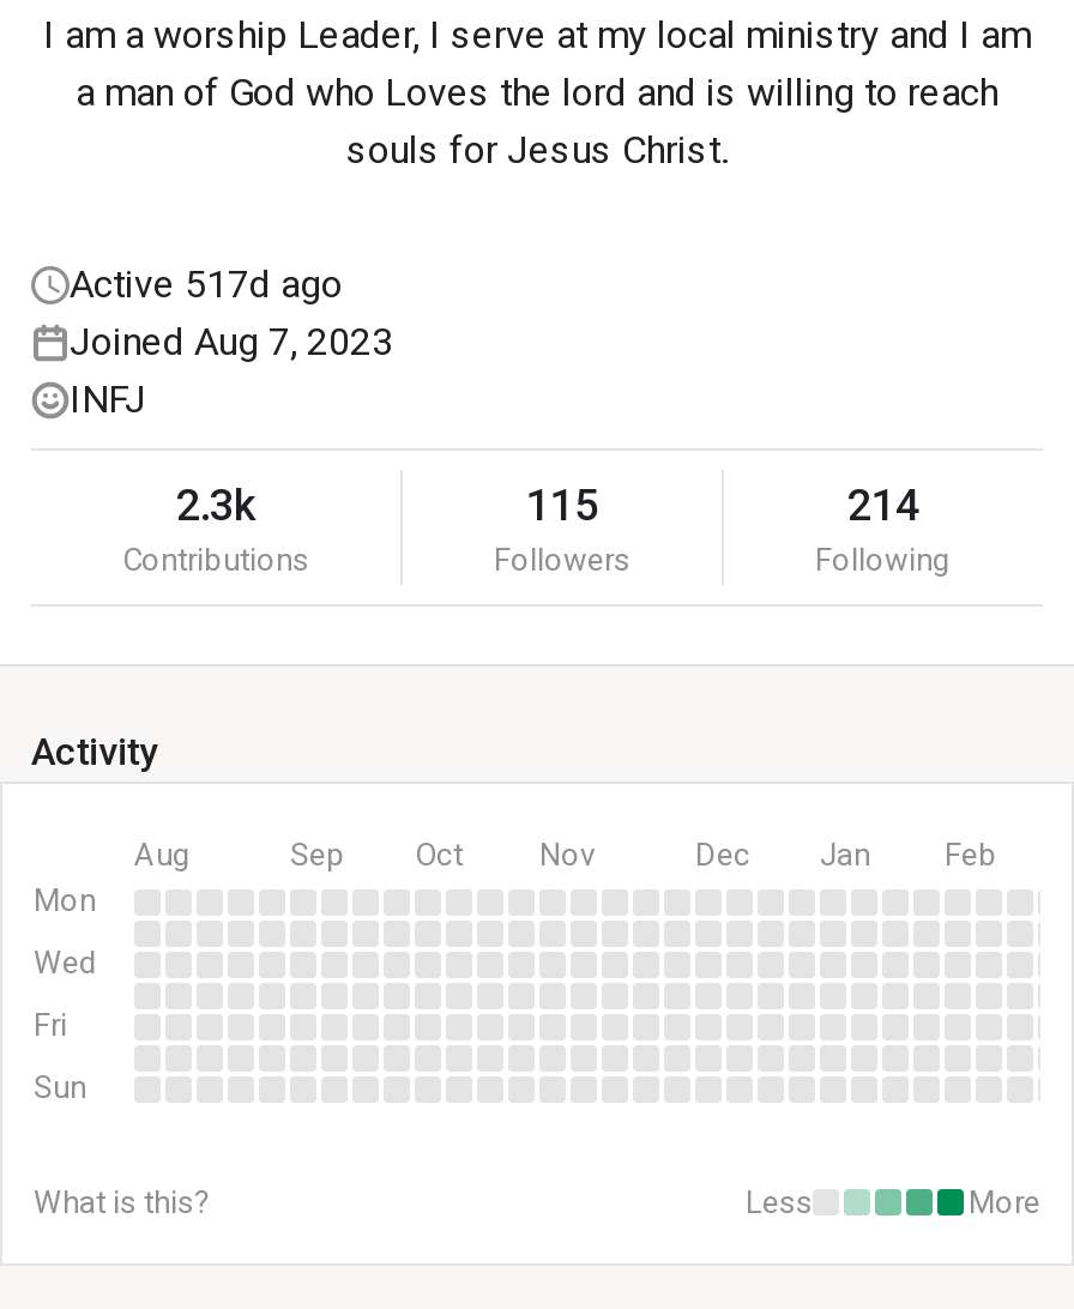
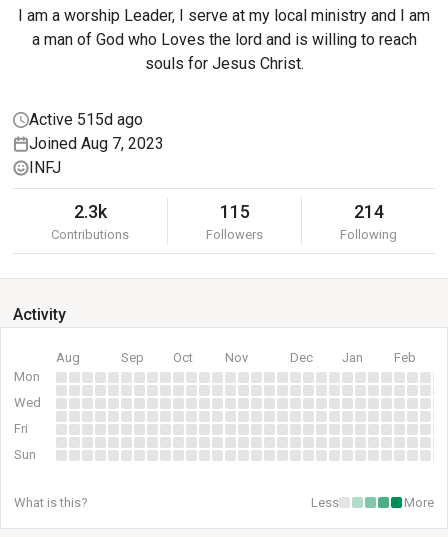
[70,261,343,307] Active 517d ago -> [29,110,143,129] Active 515d ago

